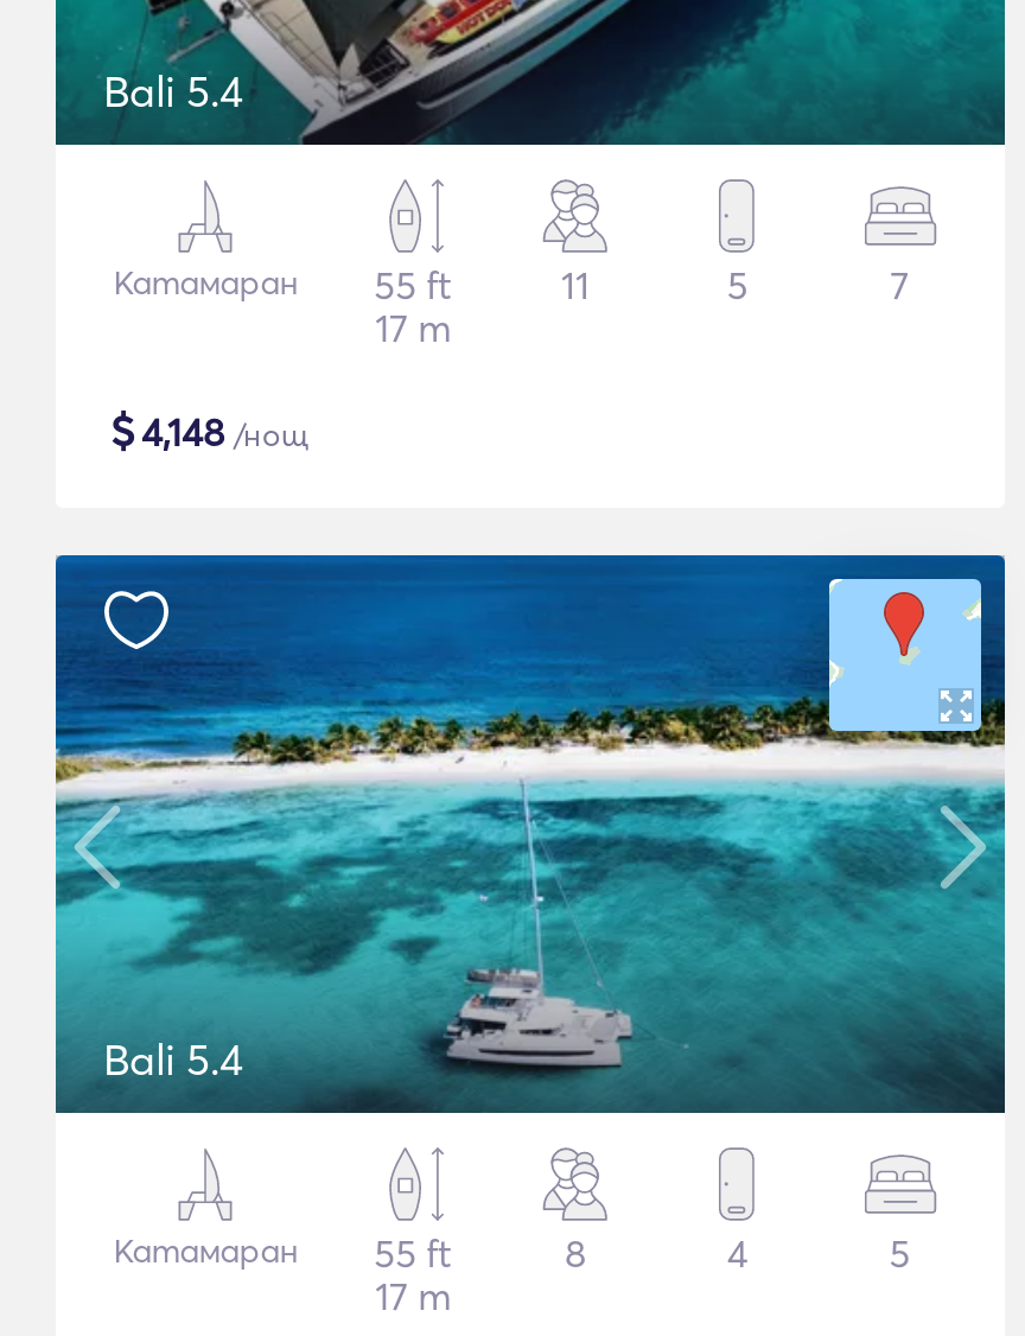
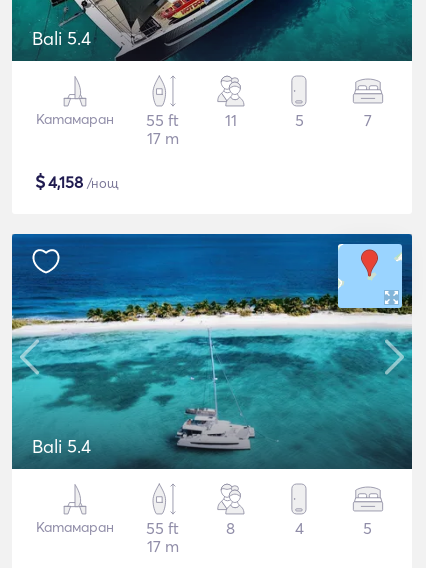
[110,403,310,458] $4,148 /нощ -> [35,170,119,193] $4,158 /нощ

